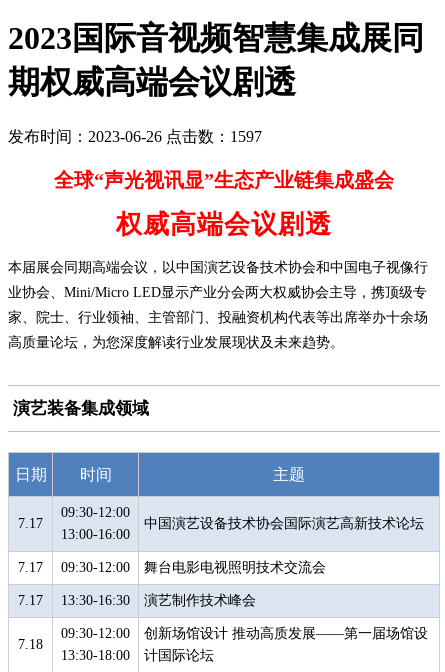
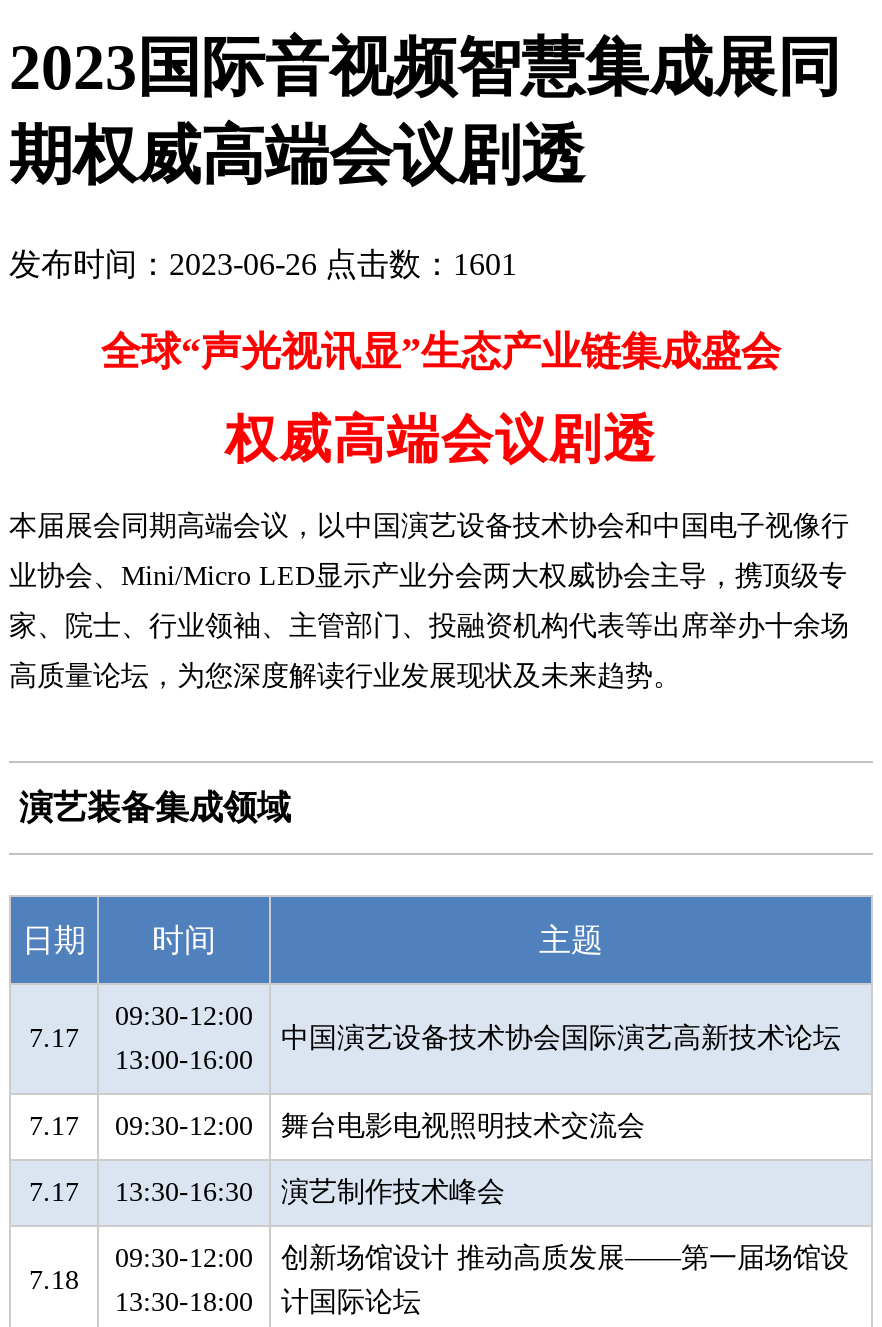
[8,128,262,145] 发布时间：2023-06-26 点击数：1597 -> [9,247,517,281] 发布时间：2023-06-26 点击数：1601

